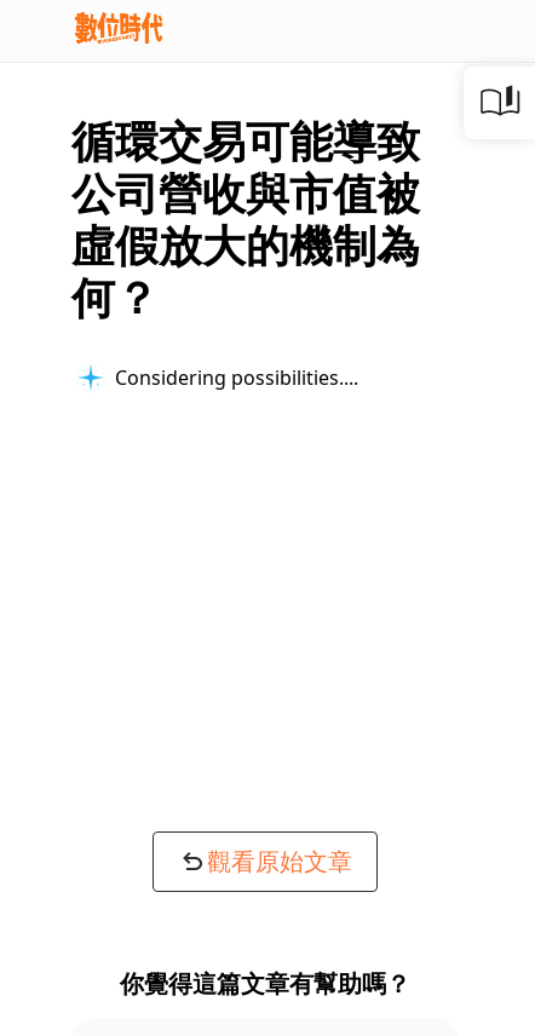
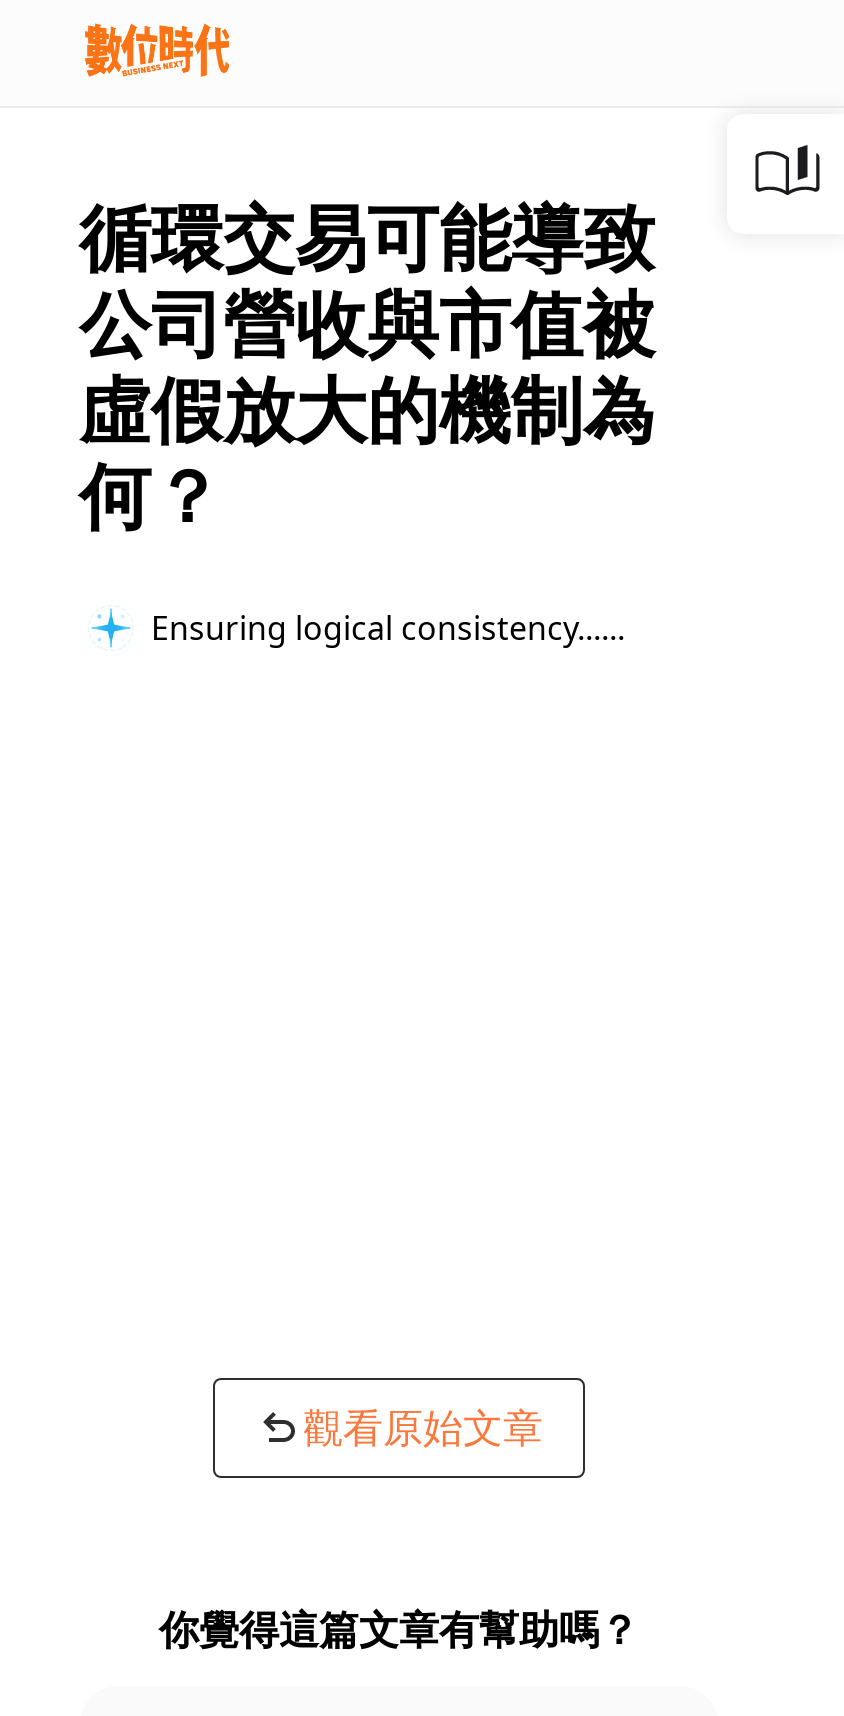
[115,364,353,390] Considering possibilities... -> [151,605,601,649] Ensuring logical consistency...

